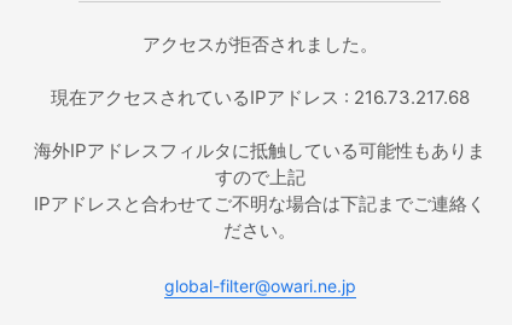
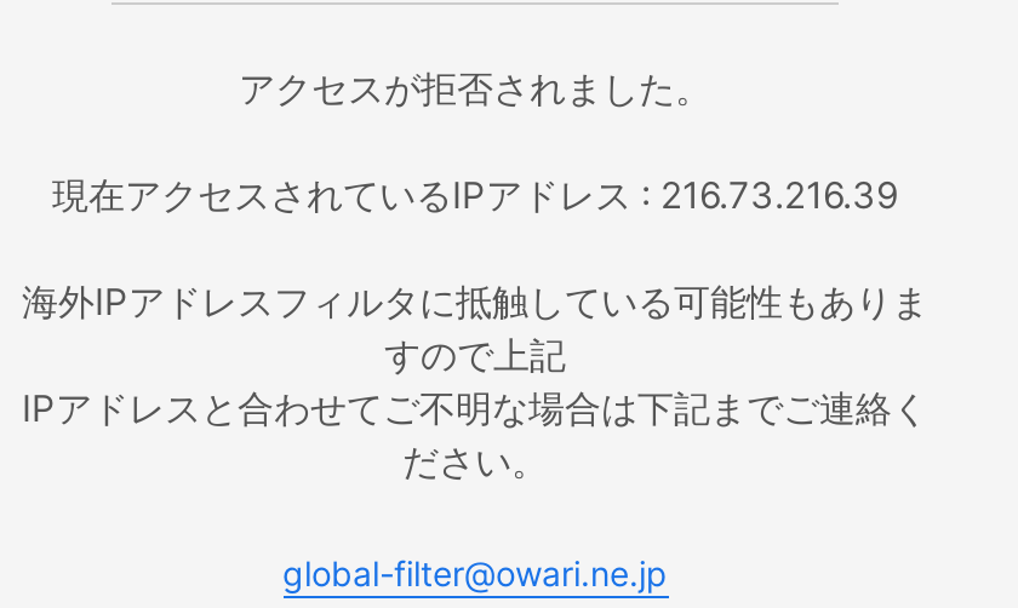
[50,86,469,109] 現在アクセスされているIPアドレス : 216.73.217.68 -> [52,172,898,218] 現在アクセスされているIPアドレス : 216.73.216.39

